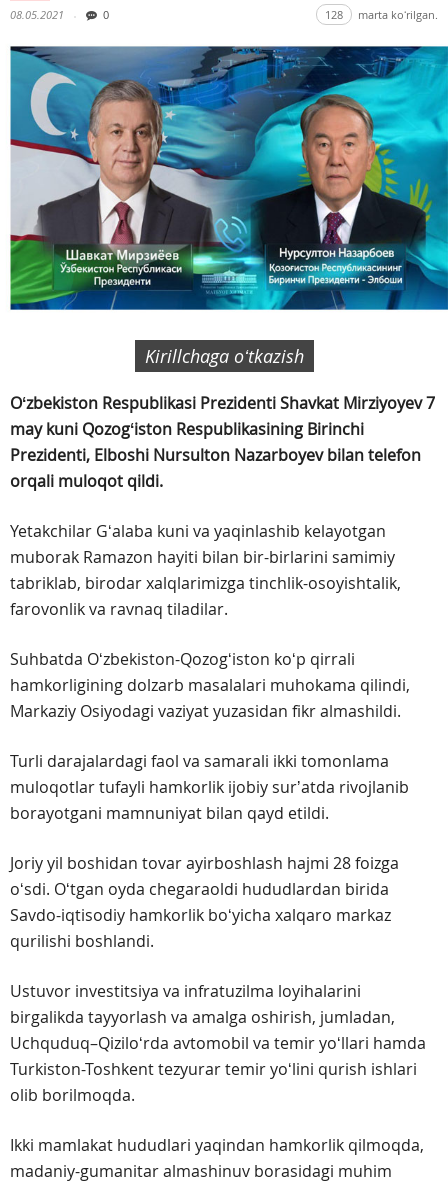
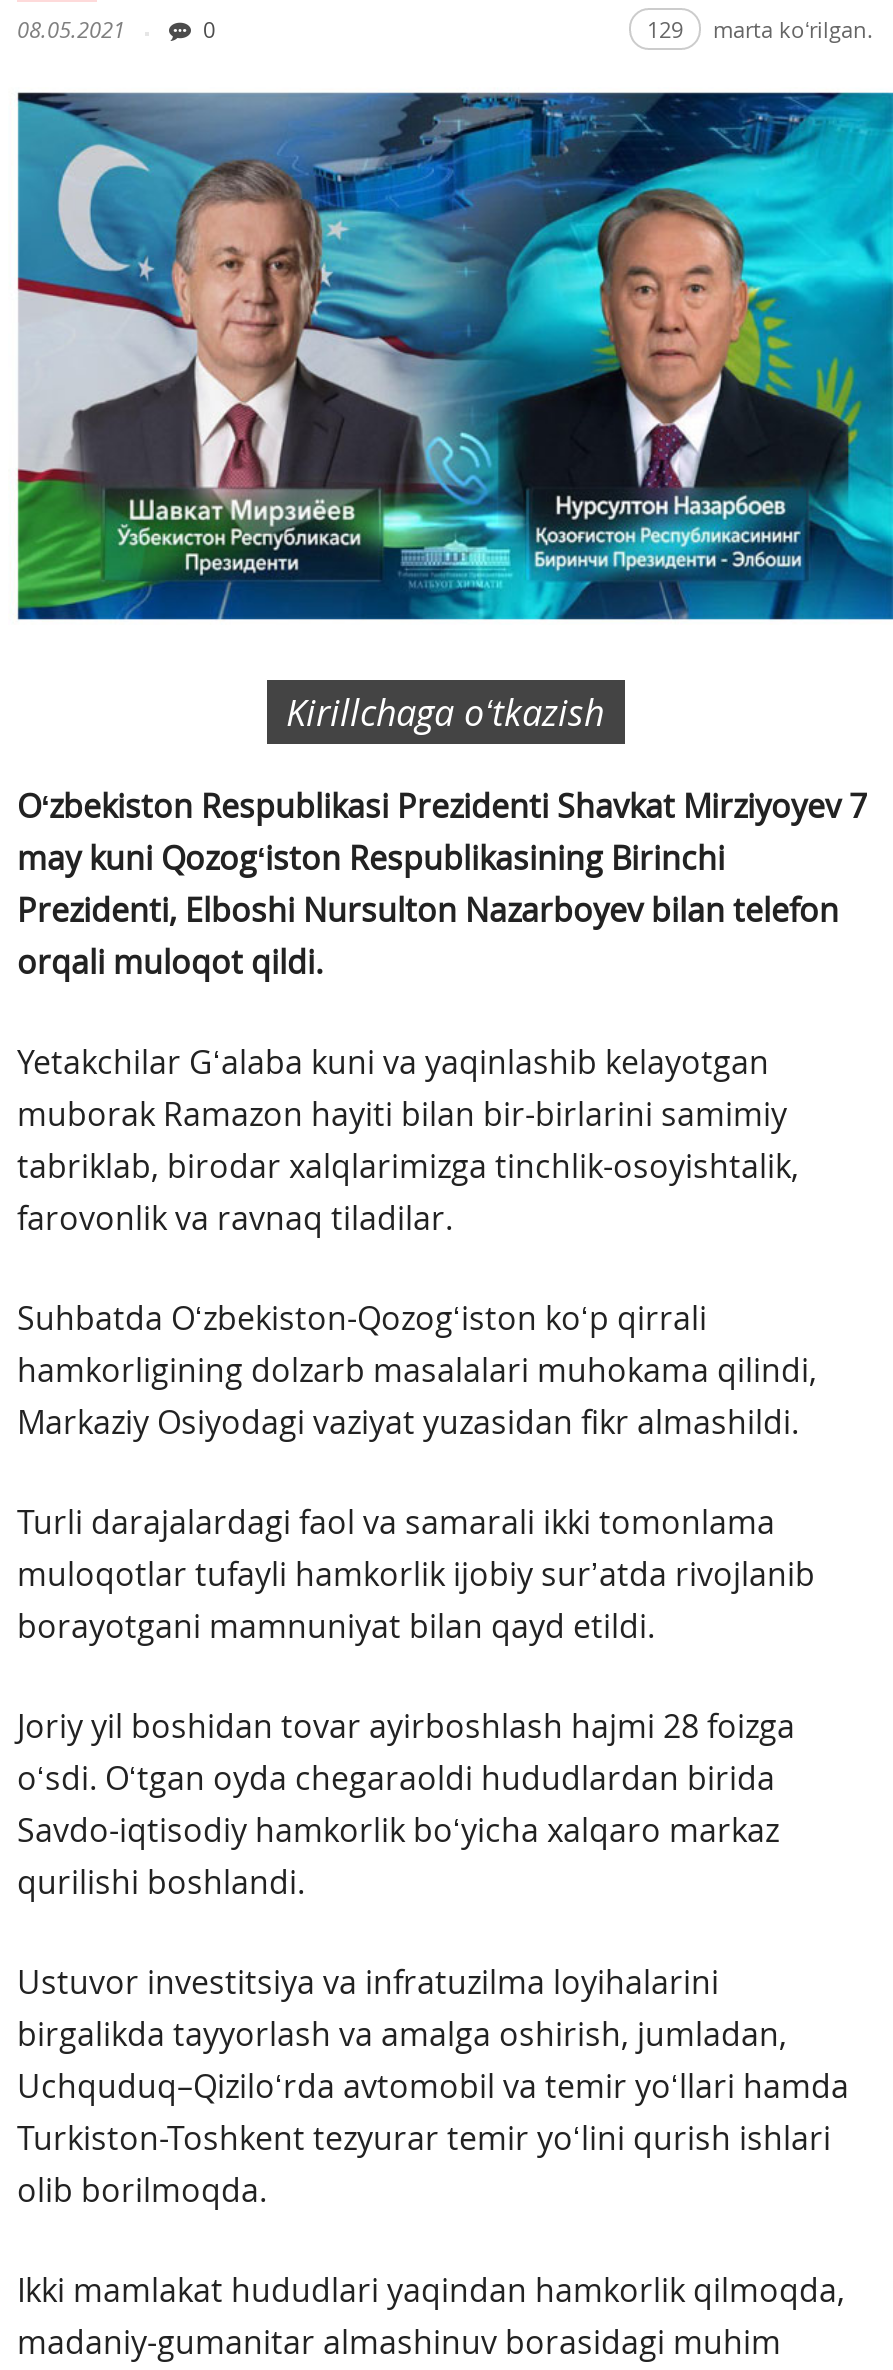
[325,7,343,22] 128 -> [647,14,683,44] 129

